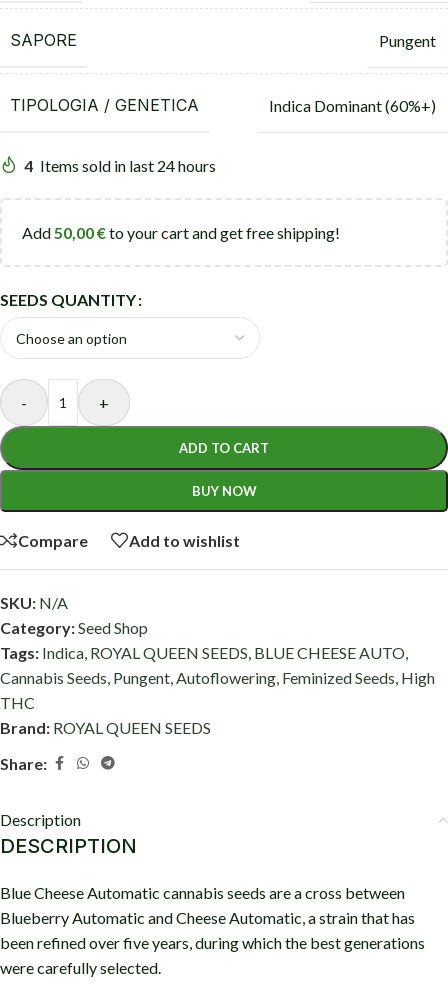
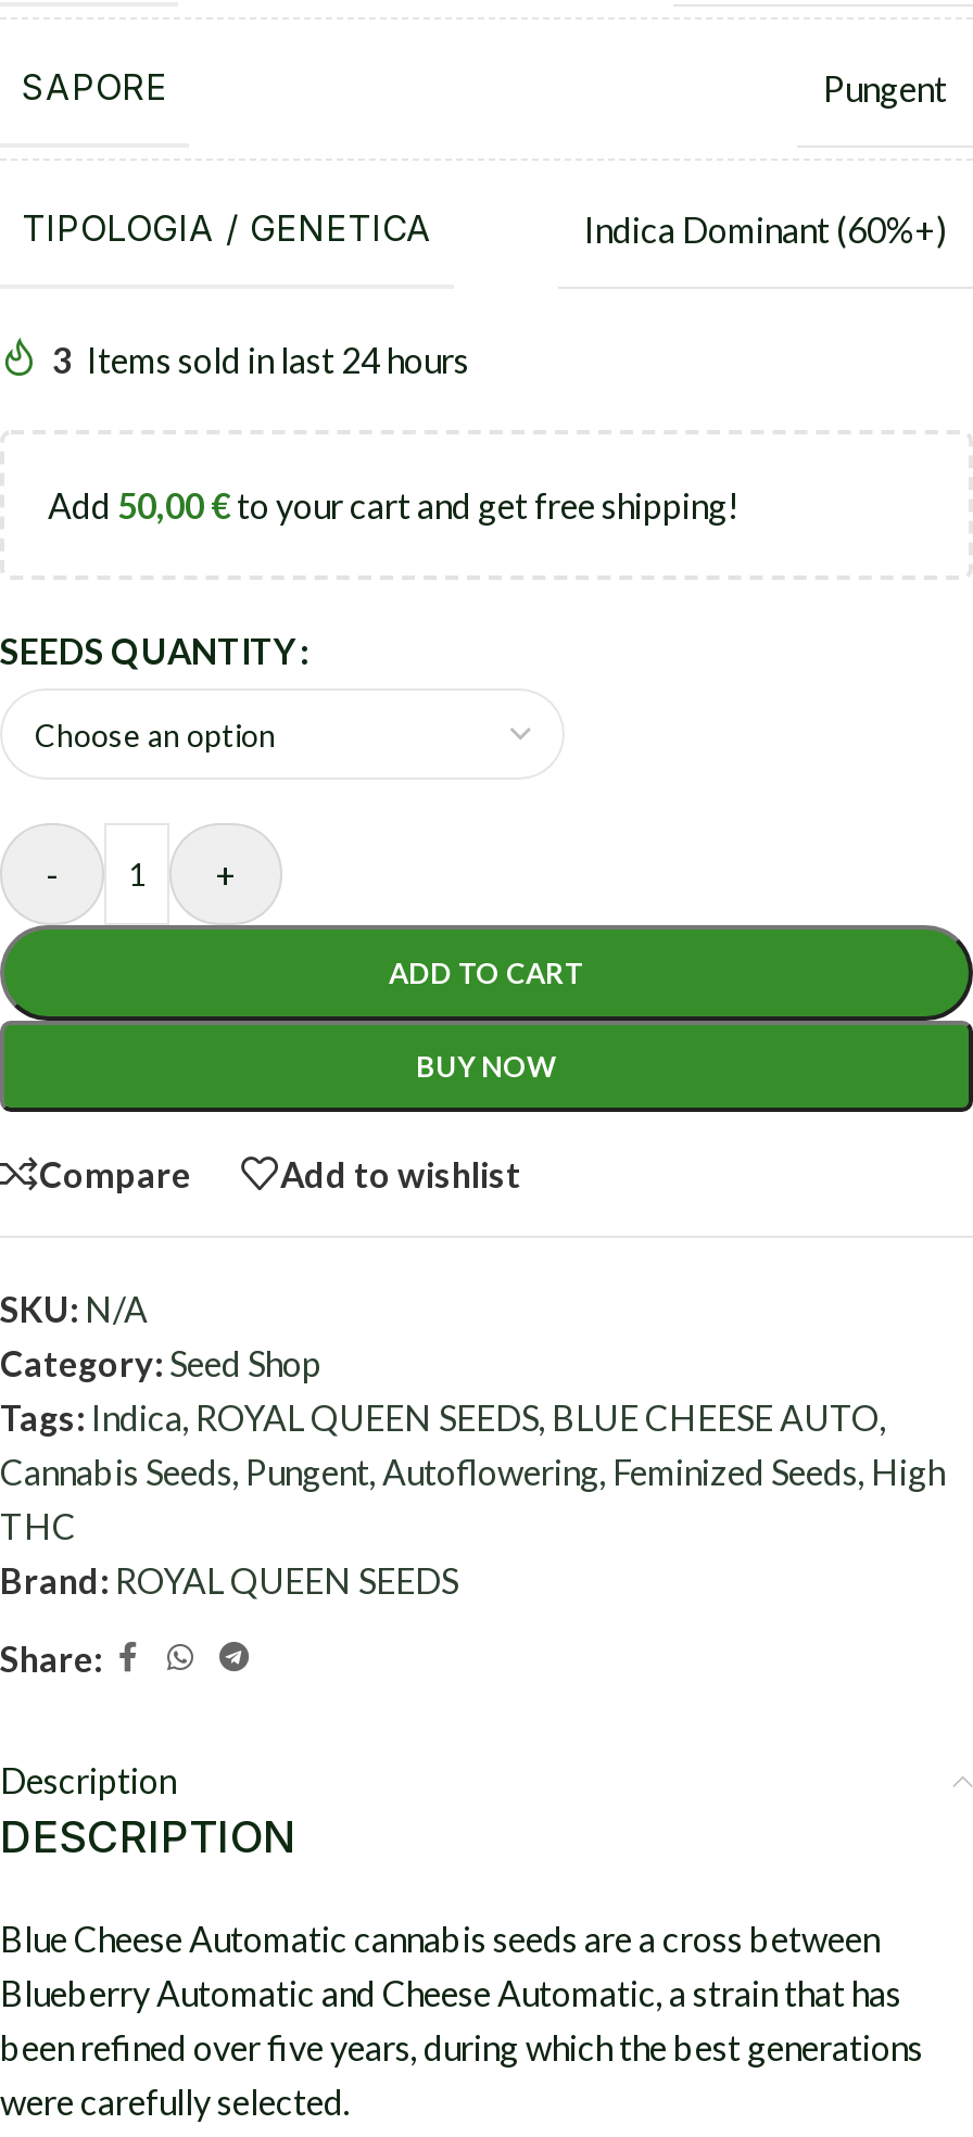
[24,156,216,175] 4 Items sold in last 24 hours -> [52,339,469,380] 3 Items sold in last 24 hours

